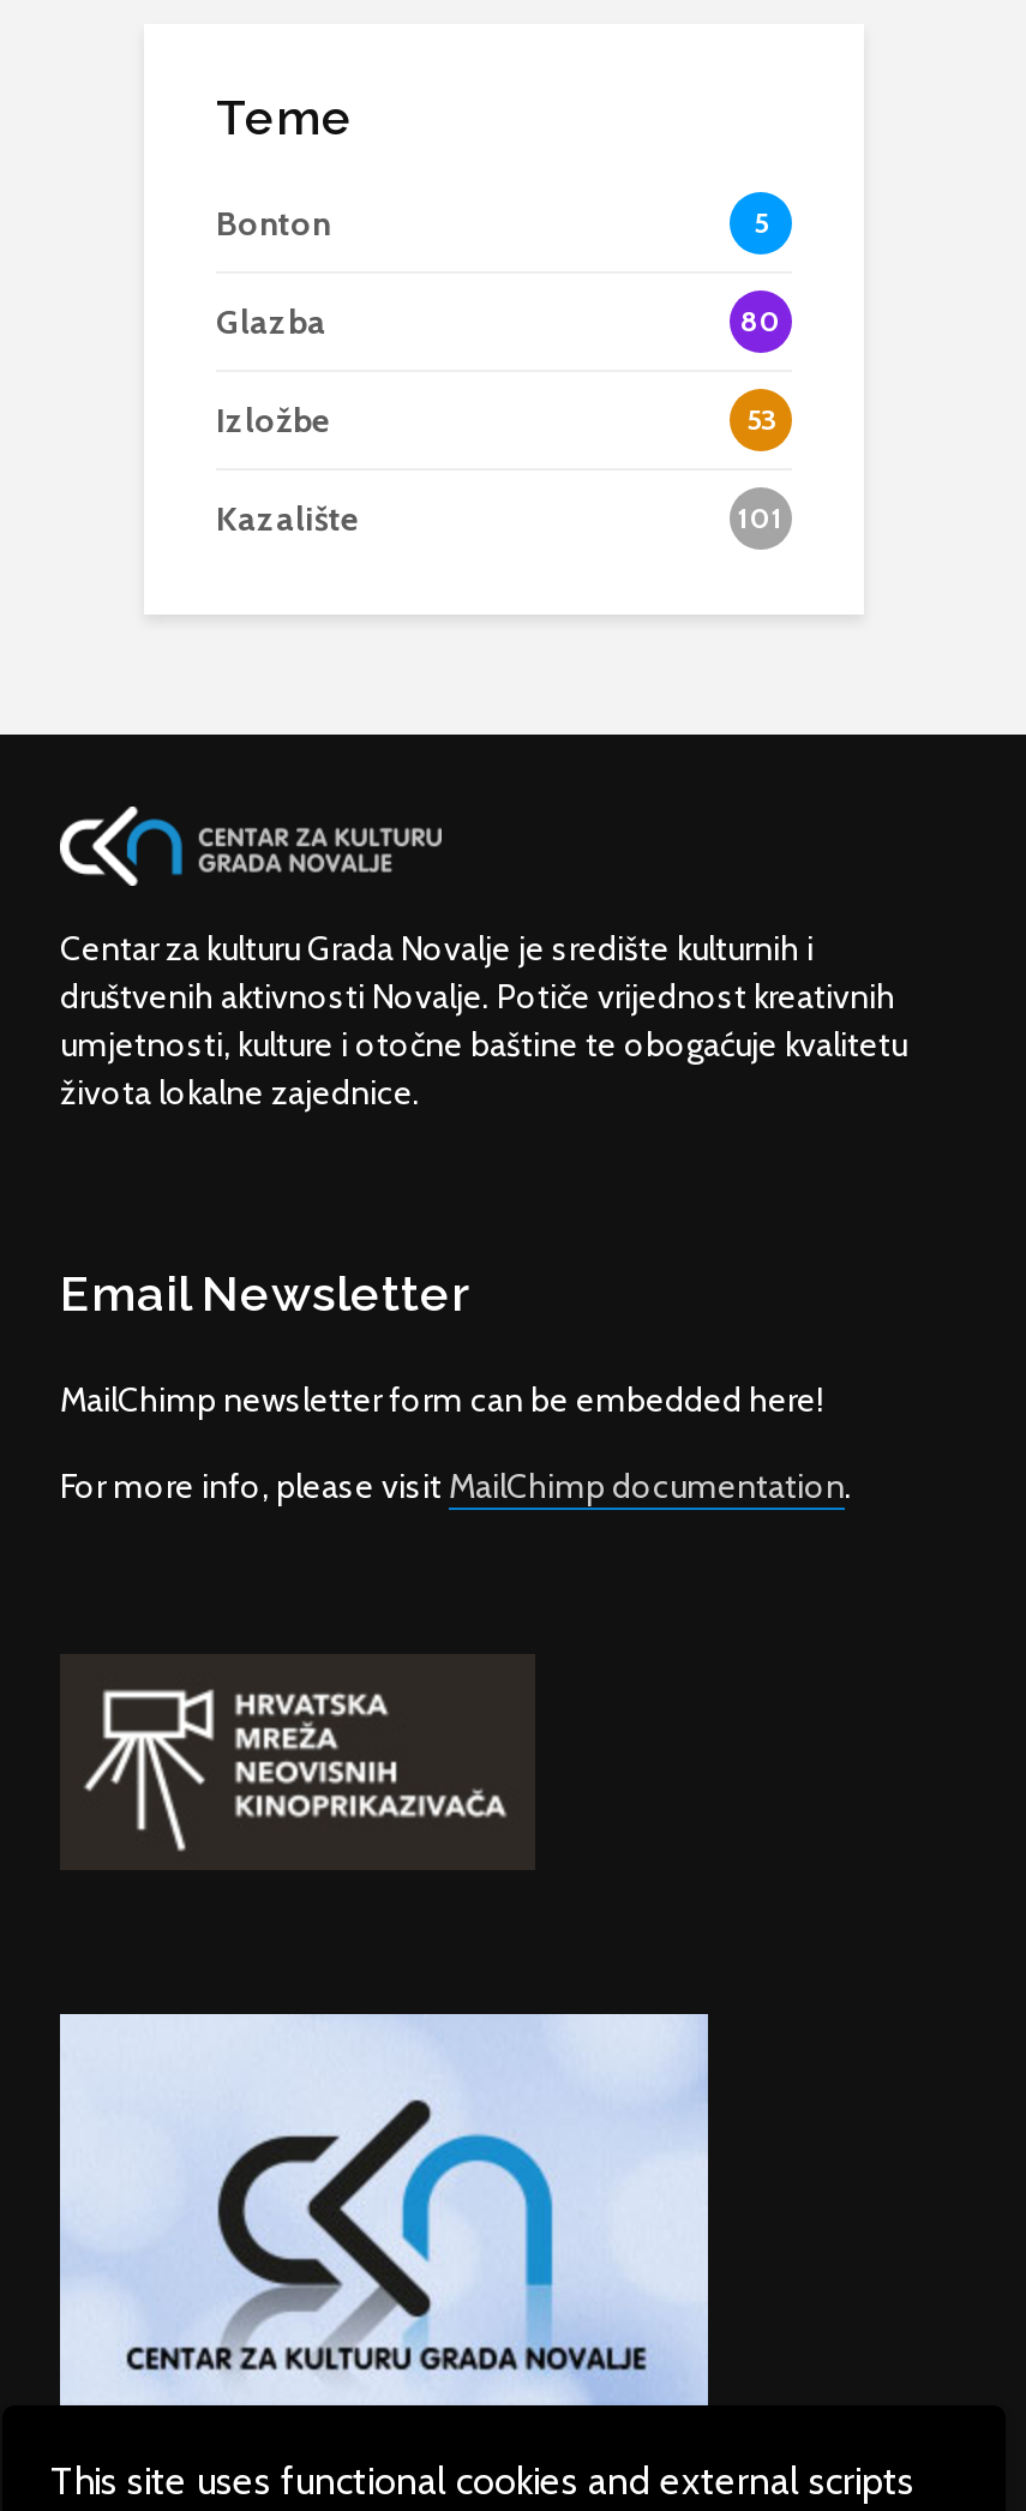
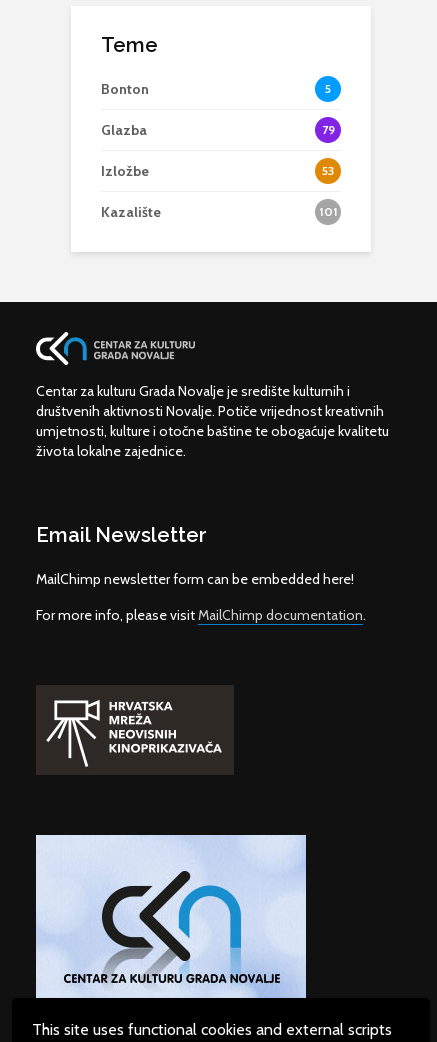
[740,302,781,338] 80 -> [321,122,334,137] 79

